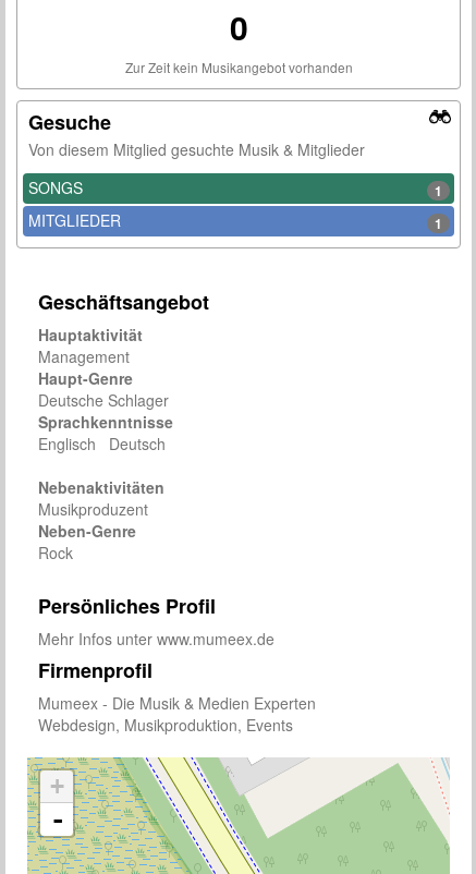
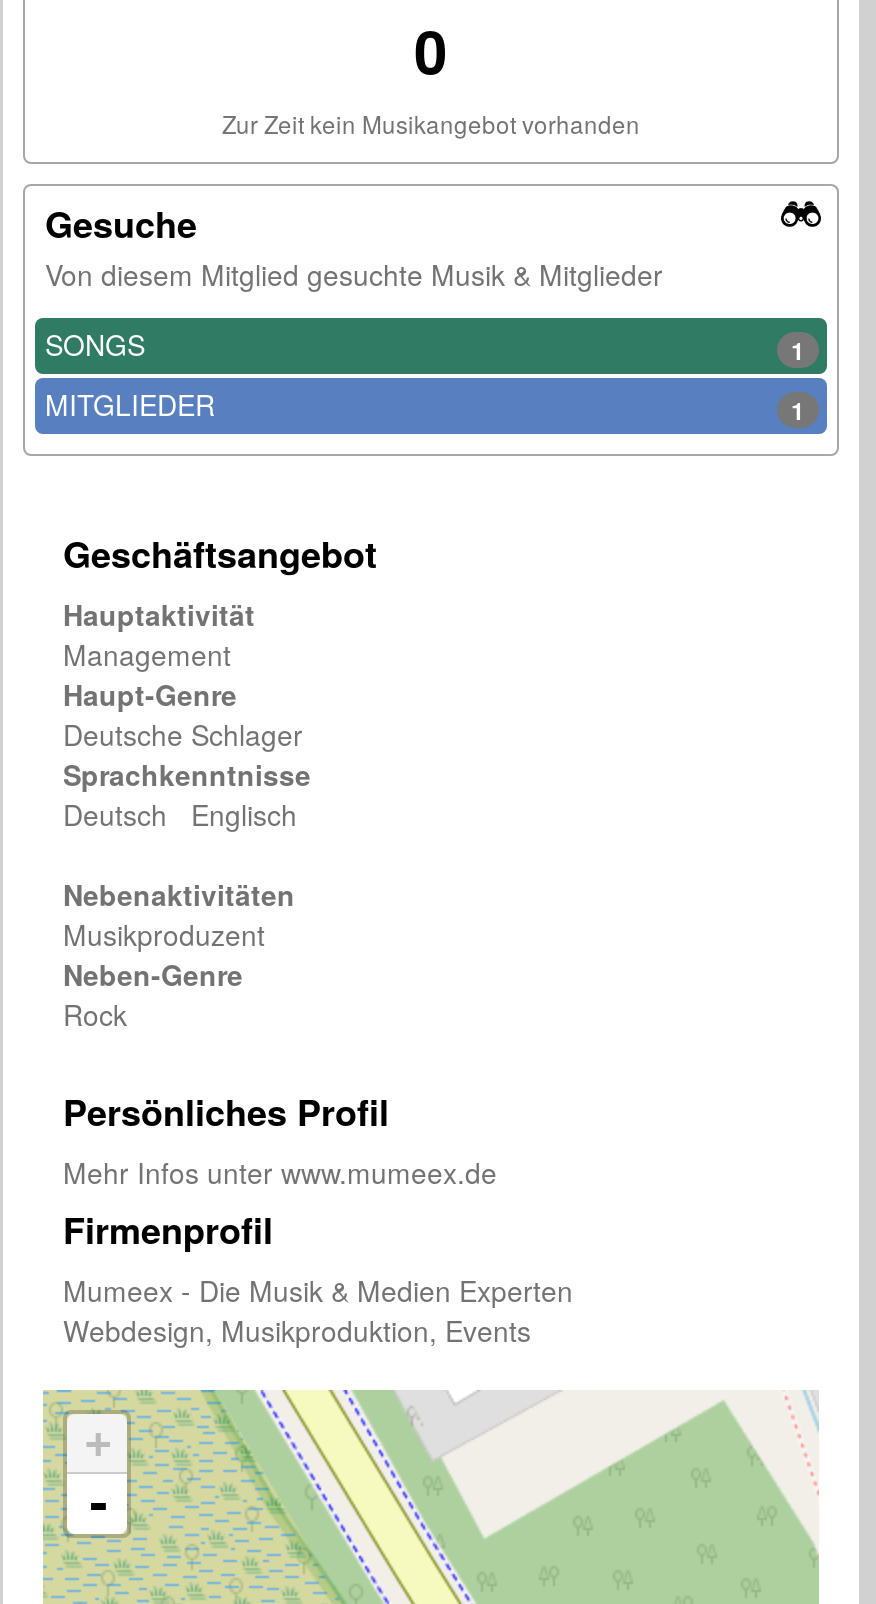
[38,433,174,454] Englisch Deutsch -> [63,794,313,834] Deutsch Englisch

